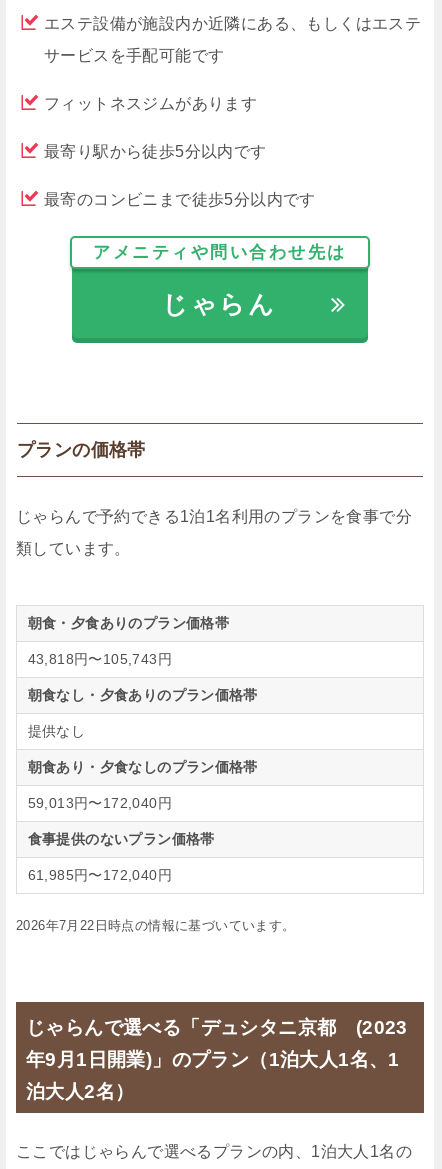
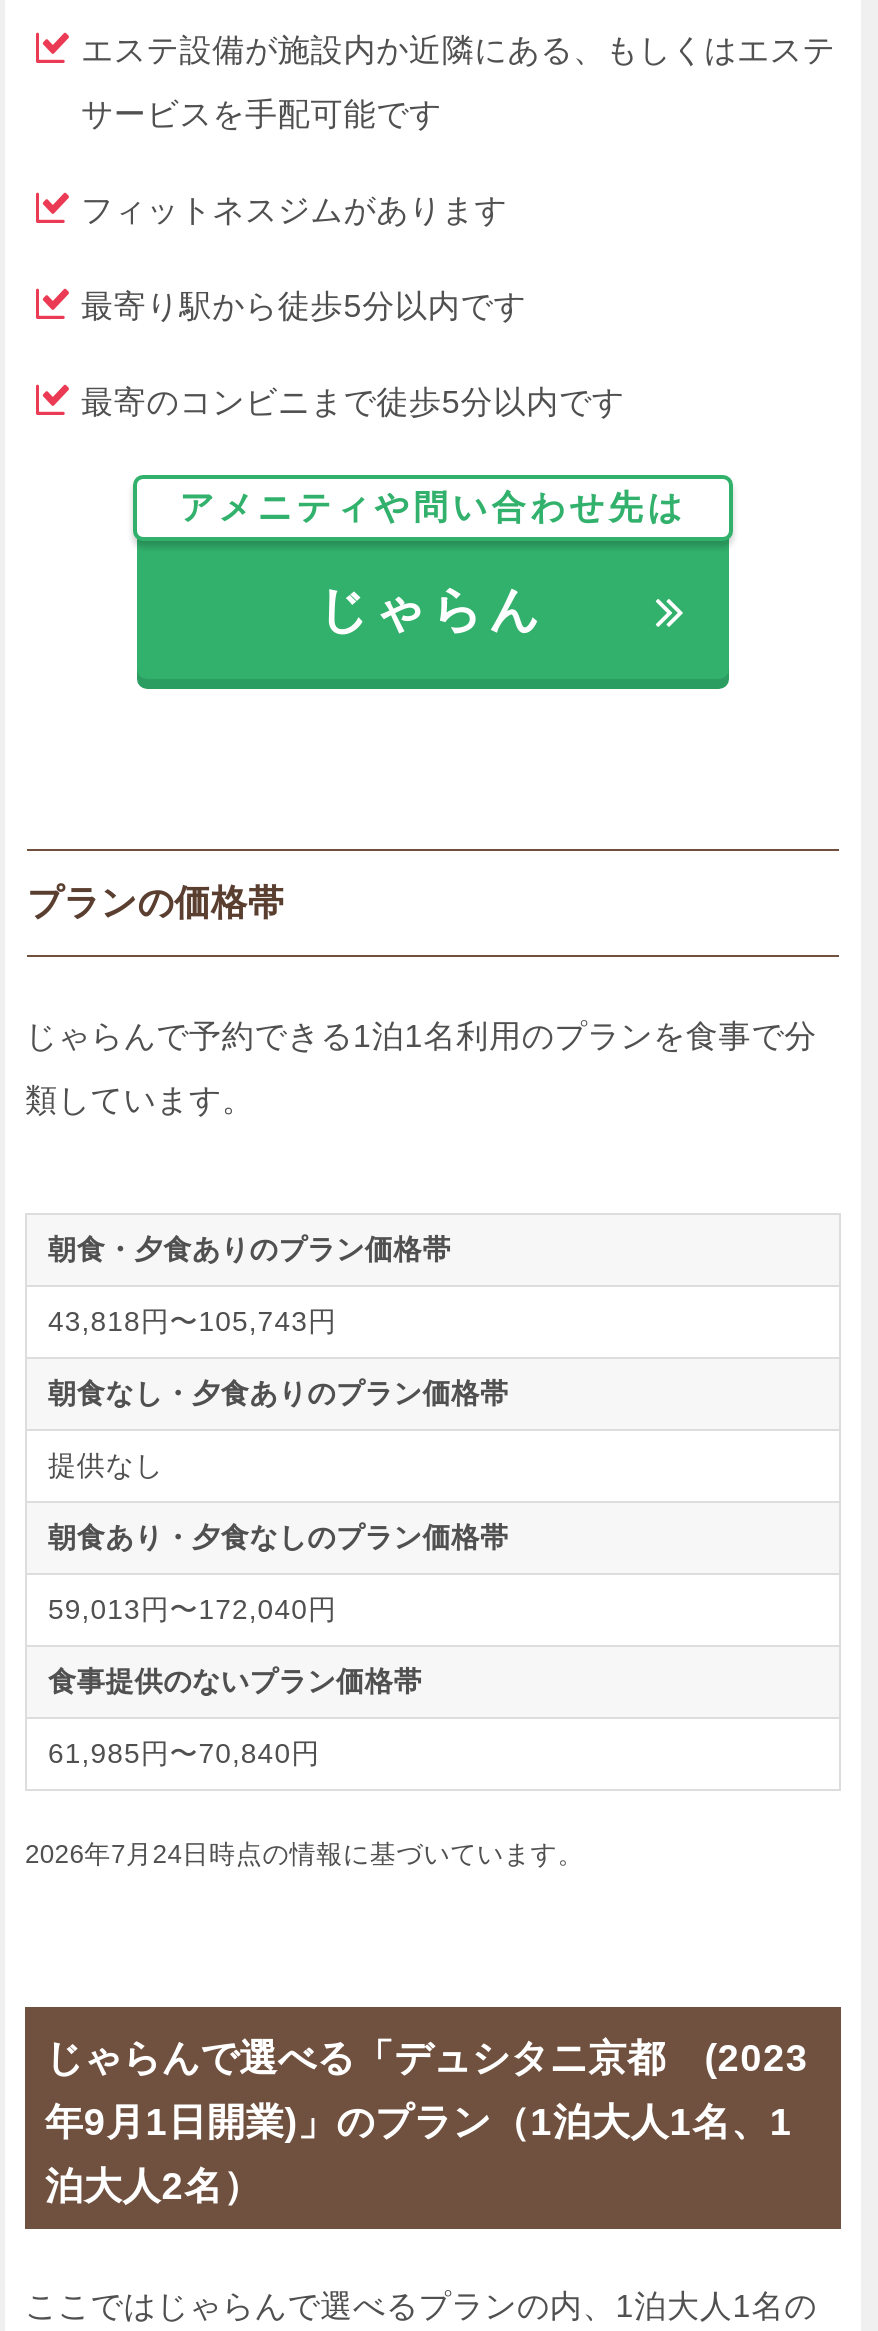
[27,866,172,882] 61,985円〜172,040円 -> [48,1736,320,1768] 61,985円〜70,840円
[16,917,296,932] 2026年7月22日時点の情報に基づいています。 -> [25,1838,584,1868] 2026年7月24日時点の情報に基づいています。

